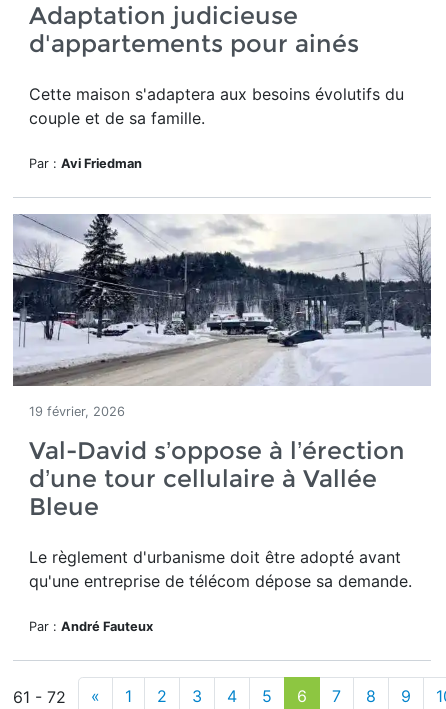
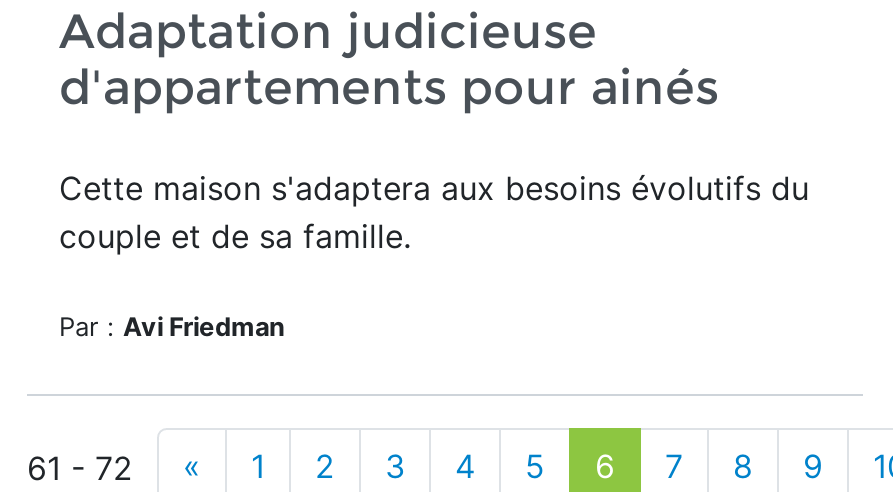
[12,213,432,634] [image] | 19 février, 2026 | Val-David s’oppose à l’érection | d’une tour cellulaire à Vallée | Bleue | Le règlement d'urbanisme doit être adopté avant | qu'une entreprise de télécom dépose sa demande. | Par : André Fauteux -> none

